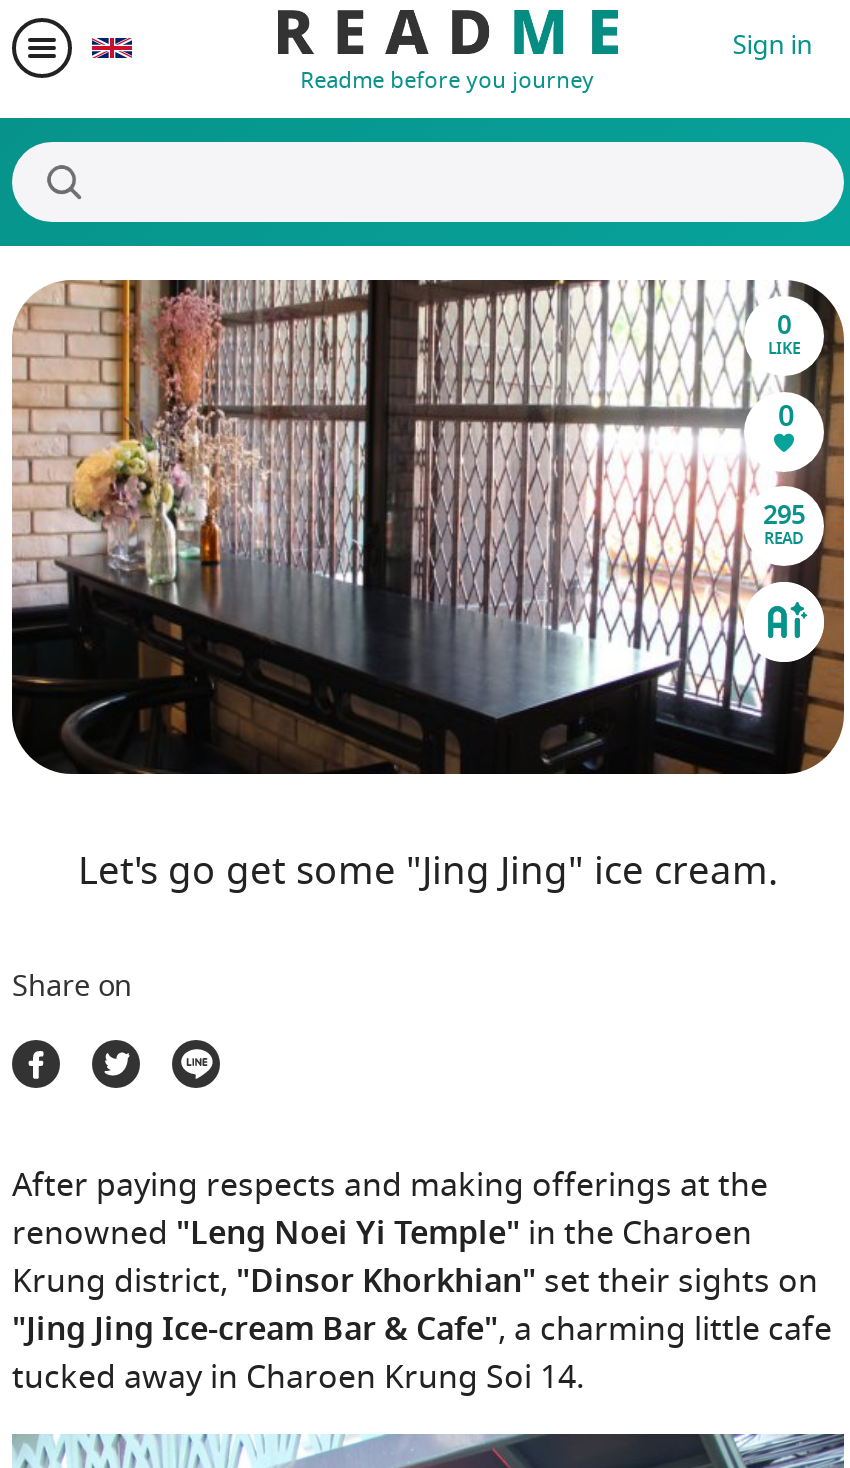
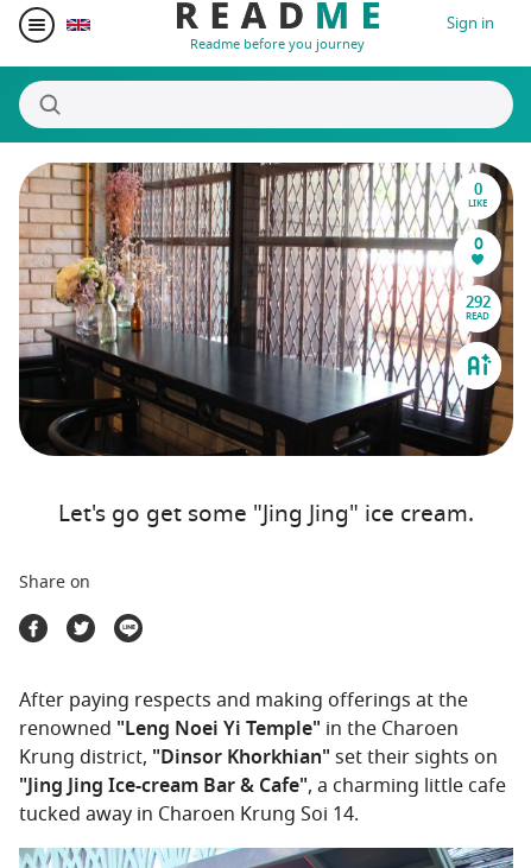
[763,496,805,534] 295 -> [465,291,490,313] 292

